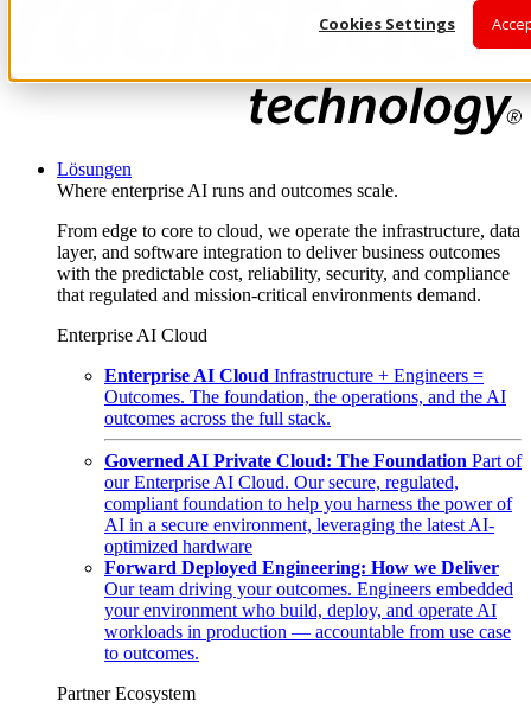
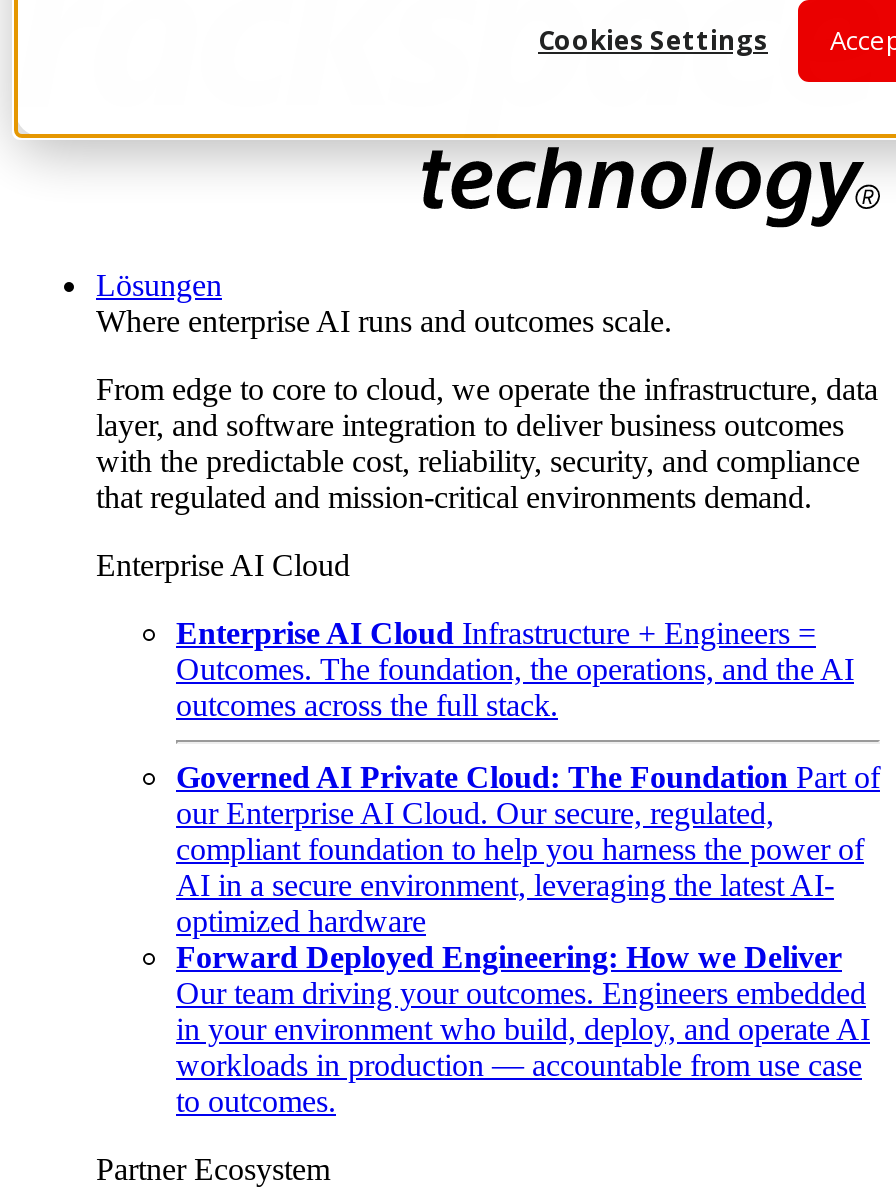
[104,600,497,621] your environment who build, deploy, and operate AI -> [176,1012,870,1046] in your environment who build, deploy, and operate AI

